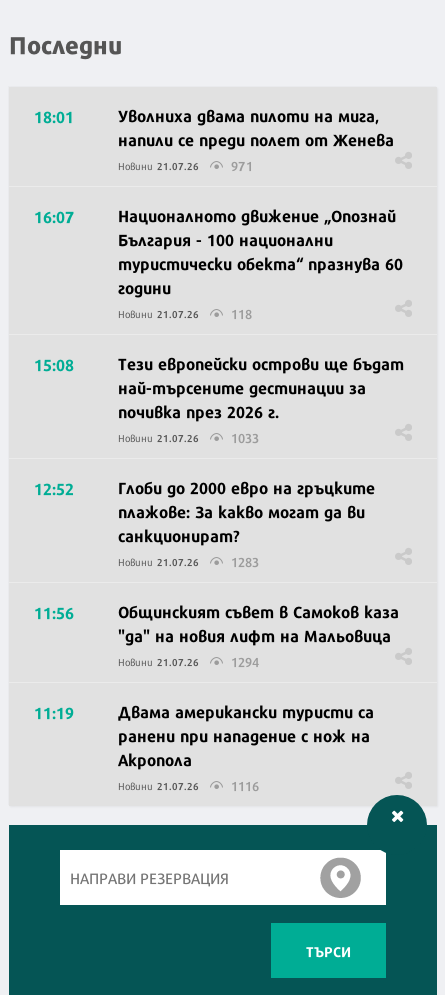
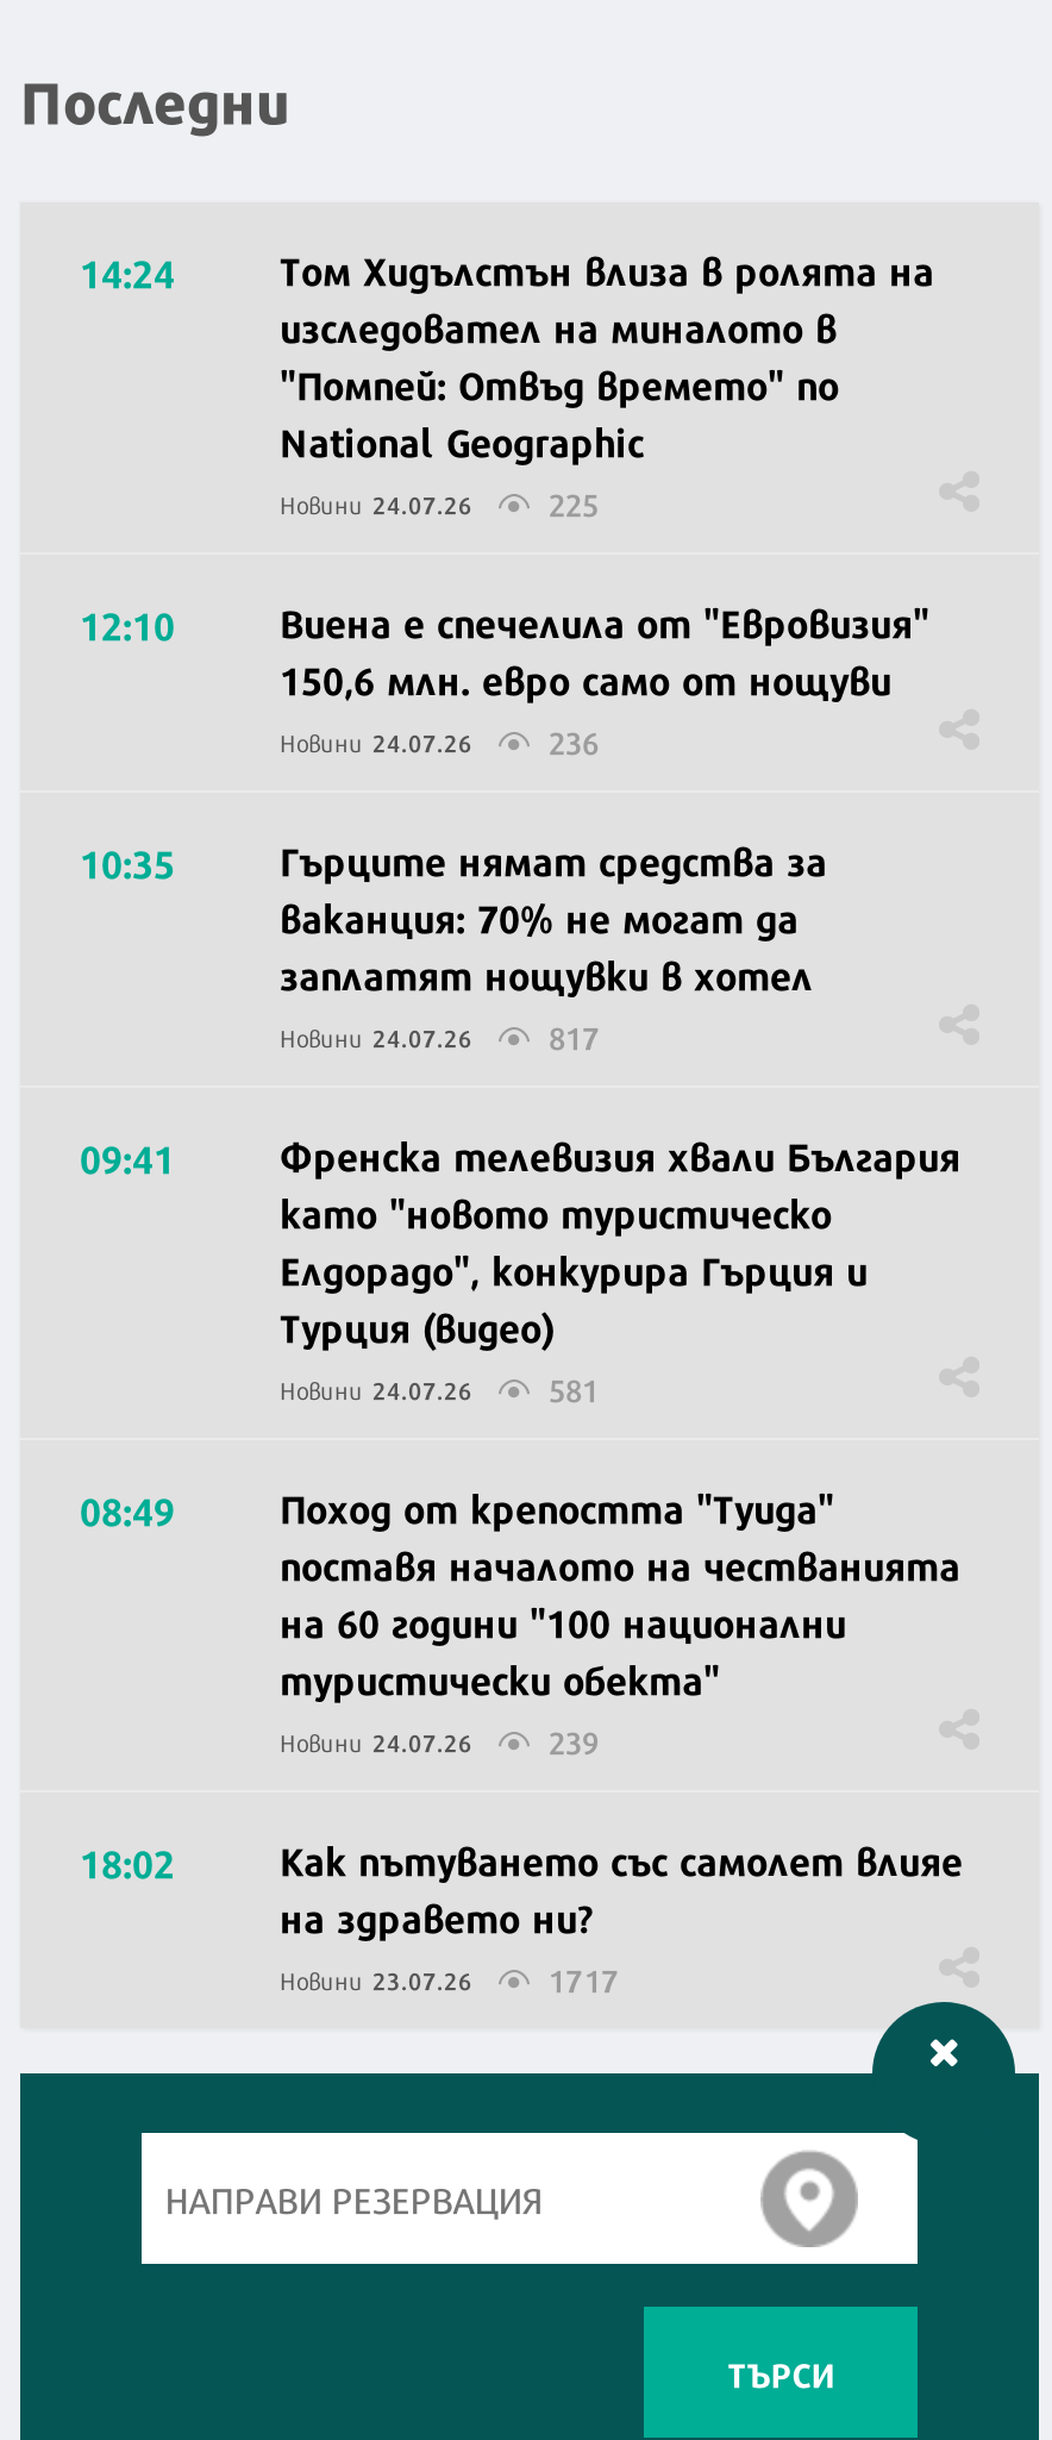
[34,102,394,175] 18:01 | Уволниха двама пилоти на мига, | напили се преди полет от Женева | Новини 21.07.26 | 971 -> [80,238,934,526] 14:24 | Том Хидълстън влиза в ролята на | изследовател на миналото в | "Помпей: Отвъд времето" по | National Geographic | Новини 24.07.26 | 225
[34,202,403,323] 16:07 | Националното движение „Опознай | България - 100 национални | туристически обекта“ празнува 60 | години | Новини 21.07.26 | 118 -> [80,591,929,764] 12:10 | Виена е спечелила от "Евровизия" | 150,6 млн. евро само от нощуви | Новини 24.07.26 | 236
[34,350,404,447] 15:08 | Тези европейски острови ще бъдат | най-търсените дестинации за | почивка през 2026 г. | Новини 21.07.26 | 1033 -> [80,829,827,1060] 10:35 | Гърците нямат средства за | ваканция: 70% не могат да | заплатят нощувки в хотел | Новини 24.07.26 | 817
[34,474,375,571] 12:52 | Глоби до 2000 евро на гръцките | плажове: За какво могат да ви | санкционират? | Новини 21.07.26 | 1283 -> [80,1124,960,1412] 09:41 | Френска телевизия хвали България | като "новото туристическо | Елдорадо", конкурира Гърция и | Турция (видео) | Новини 24.07.26 | 581
[34,598,399,671] 11:56 | Общинският съвет в Самоков каза | "да" на новия лифт на Мальовица | Новини 21.07.26 | 1294 -> [80,1476,960,1764] 08:49 | Поход от крепостта "Туида" | поставя началото на честванията | на 60 години "100 национални | туристически обекта" | Новини 24.07.26 | 239
[34,698,374,795] 11:19 | Двама американски туристи са | ранени при нападение с нож на | Акропола | Новини 21.07.26 | 1116 -> [80,1828,963,2002] 18:02 | Как пътуването със самолет влияе | на здравето ни? | Новини 23.07.26 | 1717

